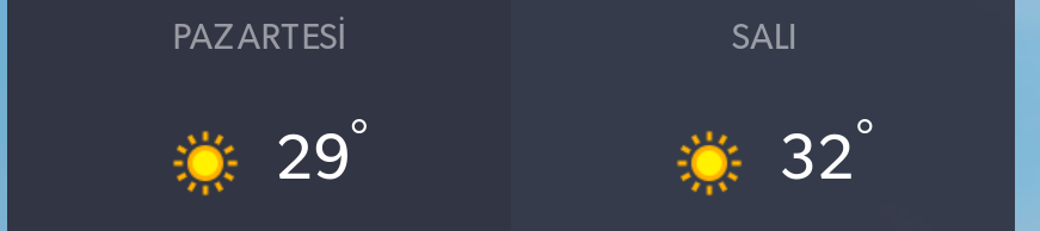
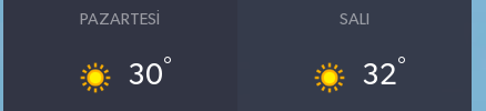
[264,116,369,192] 29° -> [122,56,172,91] 30°

